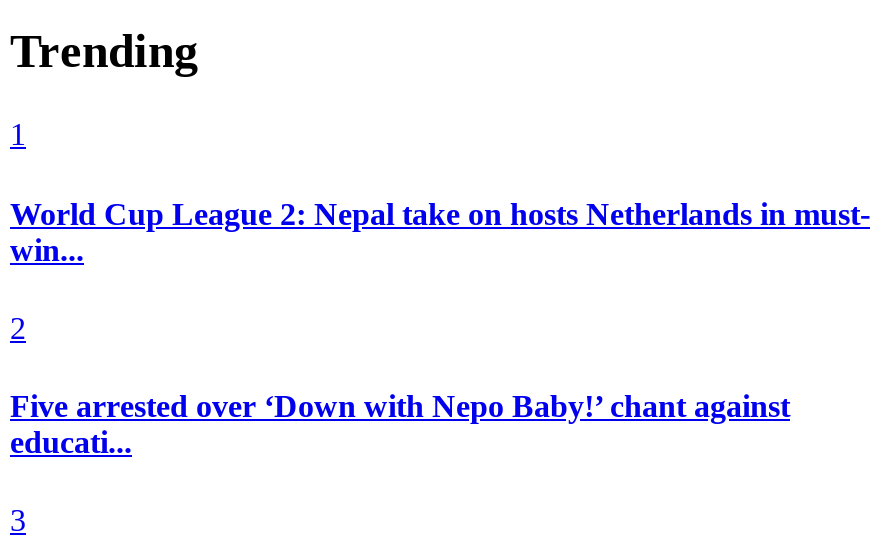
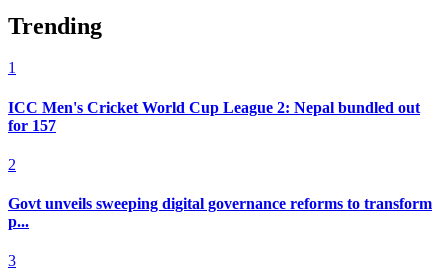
[10,196,870,266] World Cup League 2: Nepal take on hosts Netherlands in must- | win... -> [8,99,420,134] ICC Men's Cricket World Cup League 2: Nepal bundled out | for 157
[10,389,790,459] Five arrested over ‘Down with Nepo Baby!’ chant against | educati... -> [8,195,432,230] Govt unveils sweeping digital governance reforms to transform | p...

